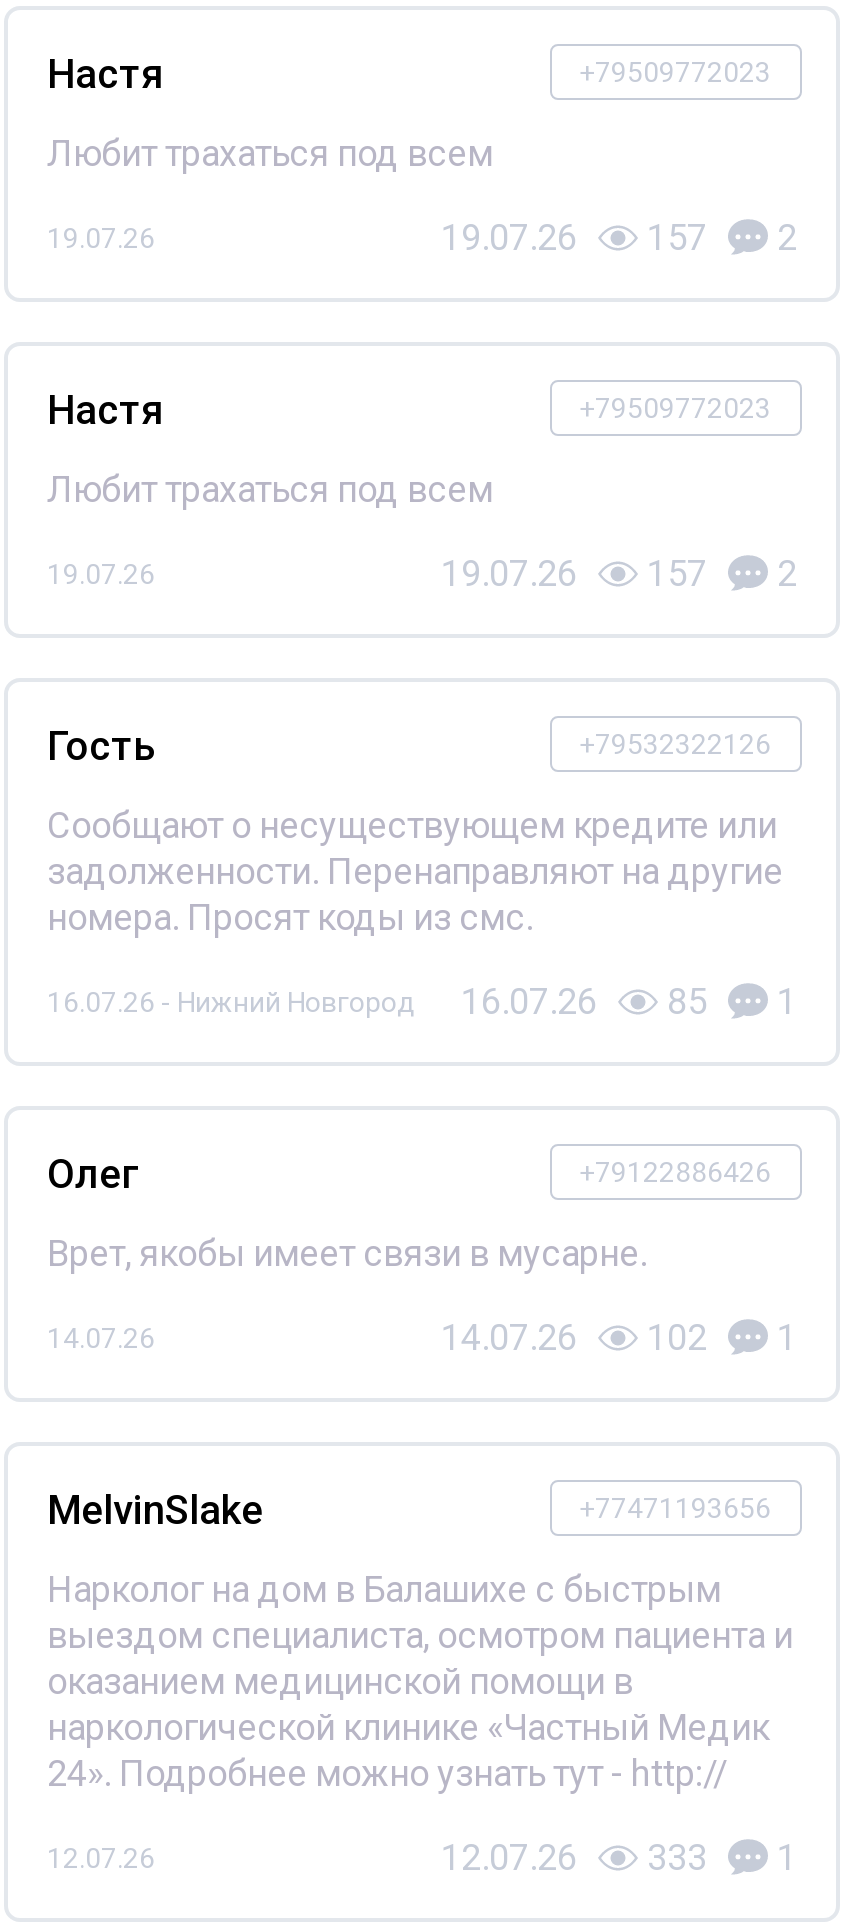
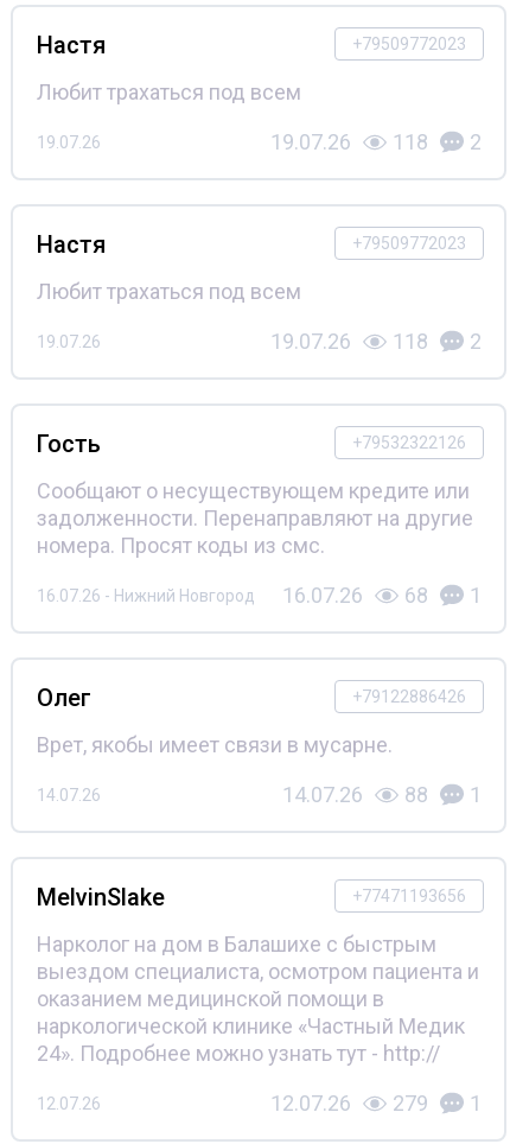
[441,217,797,259] 19.07.26 157 2 -> [270,130,481,155] 19.07.26 118 2
[441,553,797,595] 19.07.26 157 2 -> [270,329,481,354] 19.07.26 118 2
[47,981,797,1023] 16.07.26 - Нижний Новгород 16.07.26 85 1 -> [36,583,481,608] 16.07.26 - Нижний Новгород 16.07.26 68 1
[441,1317,797,1359] 14.07.26 102 1 -> [282,783,481,808] 14.07.26 88 1
[441,1837,797,1879] 12.07.26 333 1 -> [270,1091,481,1116] 12.07.26 279 1

